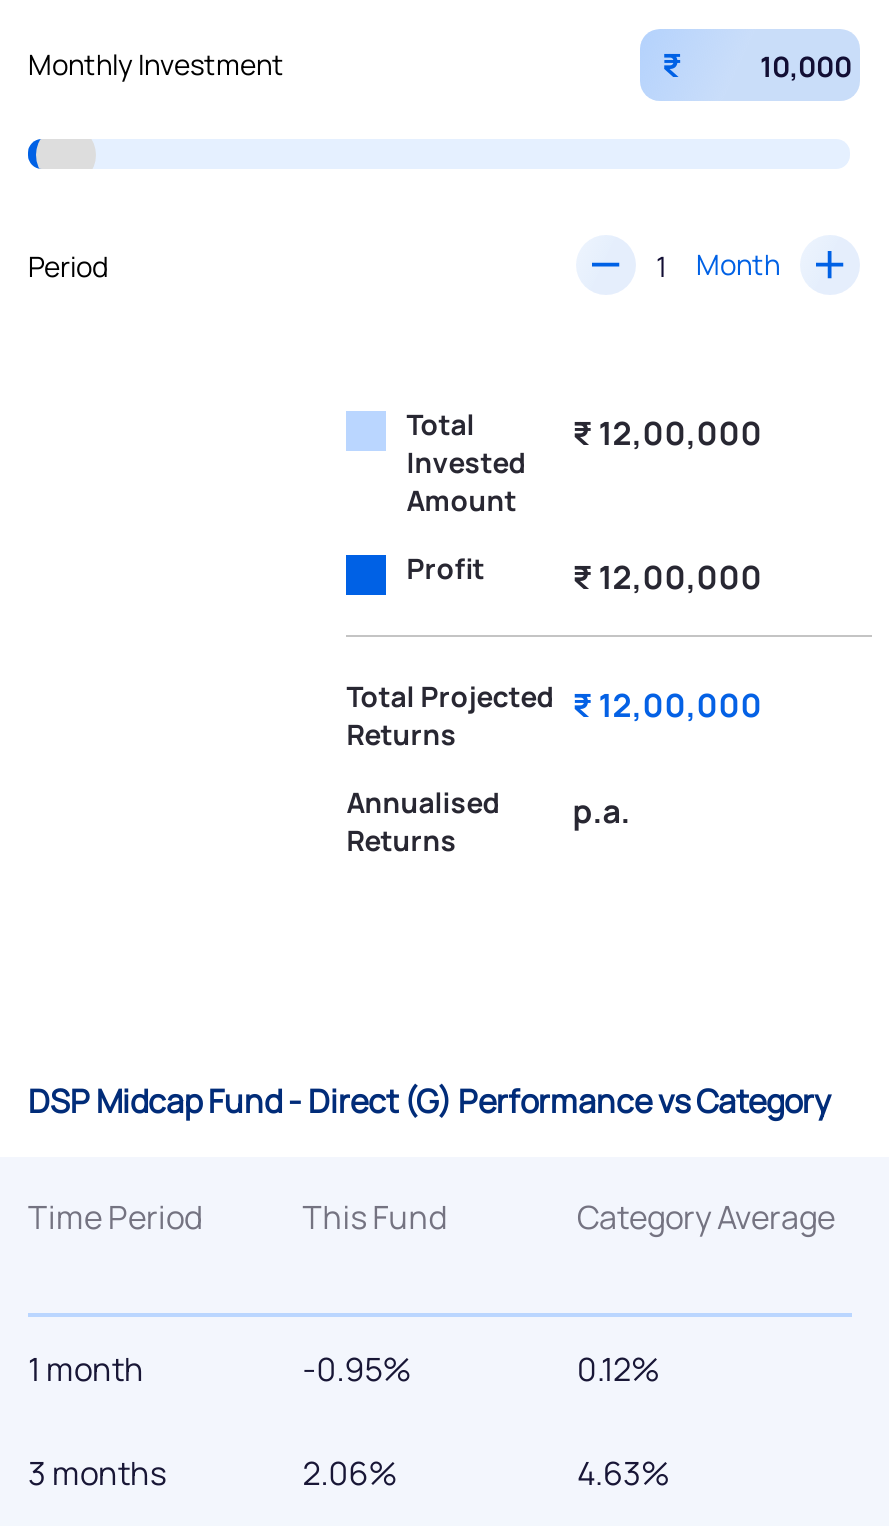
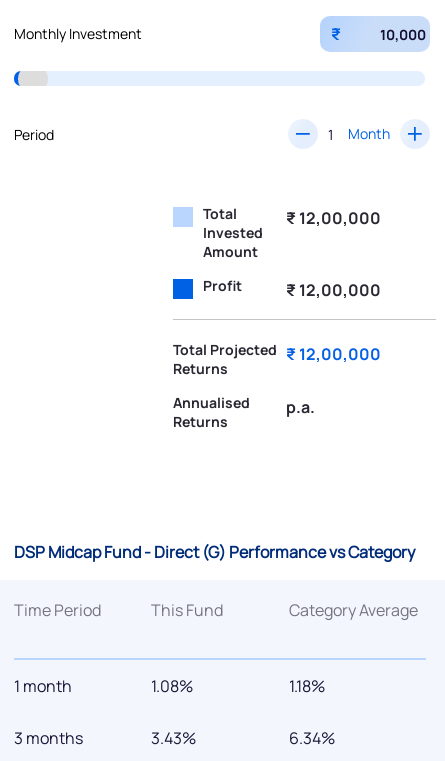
[303,1347,411,1391] -0.95% -> [151,675,193,697] 1.08%
[577,1347,659,1391] 0.12% -> [288,675,324,697] 1.18%
[303,1451,397,1495] 2.06% -> [151,727,196,749] 3.43%
[577,1451,669,1495] 4.63% -> [288,727,334,749] 6.34%

